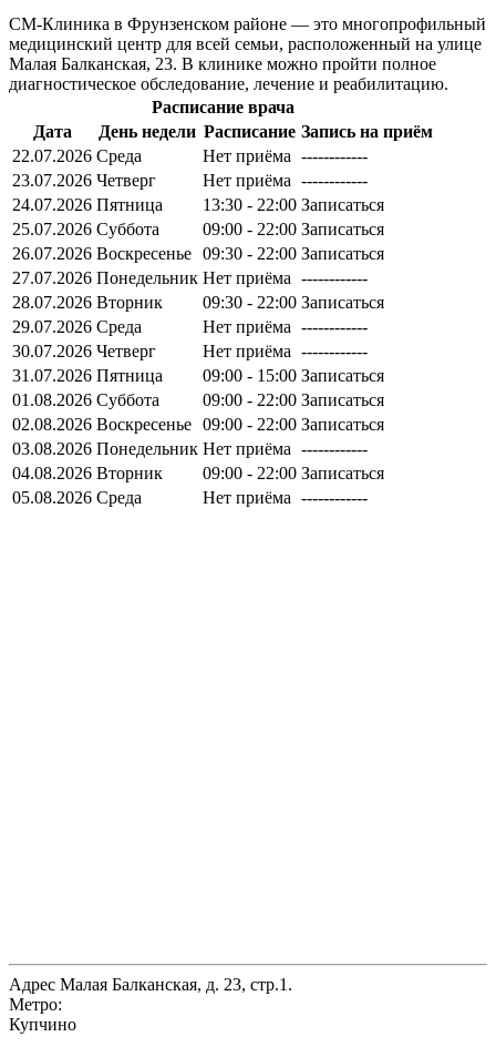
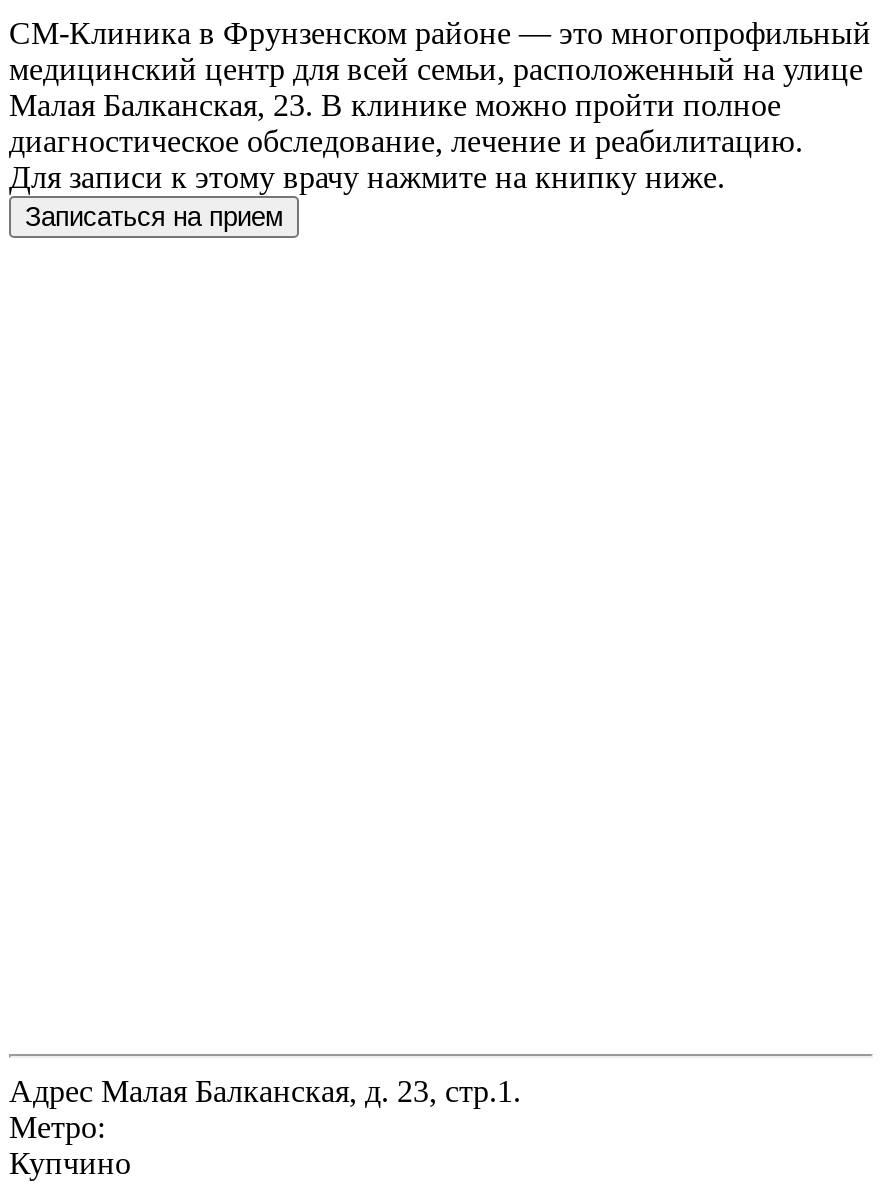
[12,97,433,507] Расписание врача | Дата | День недели Расписание Запись на приём | 22.07.2026 Среда | Нет приёма ------------ | 23.07.2026 Четверг | Нет приёма ------------ | 24.07.2026 Пятница | 13:30 - 22:00 Записаться | 25.07.2026 Суббота | 09:00 - 22:00 Записаться | 26.07.2026 Воскресенье 09:30 - 22:00 Записаться | 27.07.2026 Понедельник Нет приёма ------------ | 28.07.2026 Вторник | 09:30 - 22:00 Записаться | 29.07.2026 Среда | Нет приёма ------------ | 30.07.2026 Четверг | Нет приёма ------------ | 31.07.2026 Пятница | 09:00 - 15:00 Записаться | 01.08.2026 Суббота | 09:00 - 22:00 Записаться | 02.08.2026 Воскресенье 09:00 - 22:00 Записаться | 03.08.2026 Понедельник Нет приёма ------------ | 04.08.2026 Вторник | 09:00 - 22:00 Записаться | 05.08.2026 Среда | Нет приёма ------------ -> [9,160,725,232] Для записи к этому врачу нажмите на книпку ниже. | Записаться на прием

